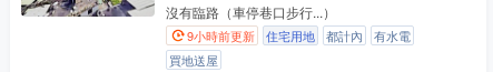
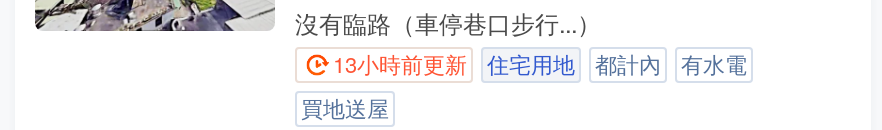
[187,26,411,44] 9小時前更新 住宅用地 都計內 有水電 -> [333,48,747,80] 13小時前更新 住宅用地 都計內 有水電

